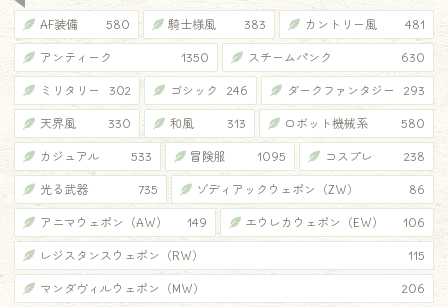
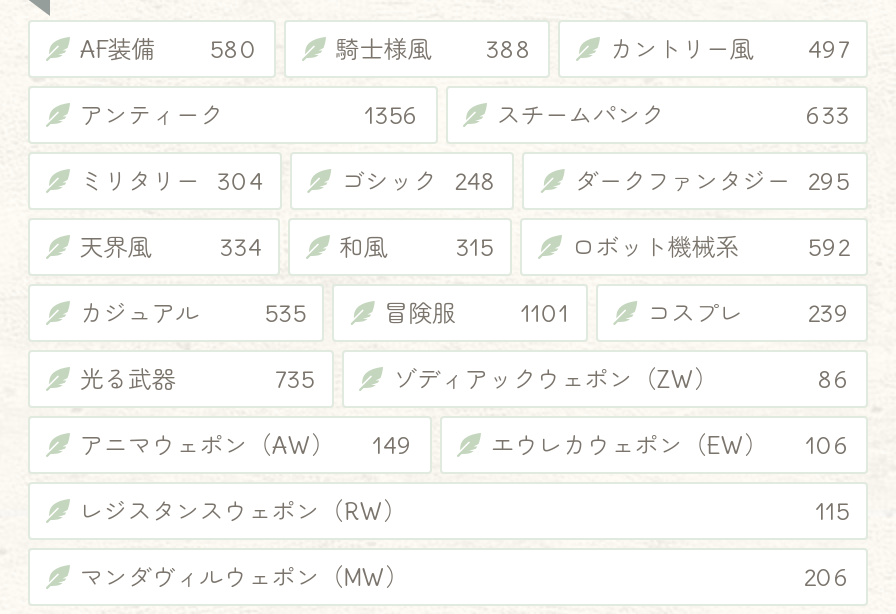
[168,17,266,32] 騎士様風 383 -> [336,33,532,63] 騎士様風 388
[305,17,425,32] カントリー風 481 -> [610,33,850,63] カントリー風 497
[181,50,209,65] 1350 -> [365,99,419,129] 1356
[401,50,425,65] 630 -> [806,99,850,129] 633
[40,83,425,98] ミリタリー | 302 | ゴシック | 246 | ダークファンタジー | 293 -> [80,165,850,195] ミリタリー 304 | ゴシック 248 | ダークファンタジー 295
[108,116,131,131] 330 -> [220,231,262,261] 334
[227,116,246,131] 313 -> [456,231,494,261] 315
[401,116,425,131] 580 -> [808,231,850,261] 592
[131,149,152,164] 533 -> [265,297,307,327] 535
[257,149,286,164] 1095 -> [521,297,569,327] 1101
[404,149,425,164] 238 -> [808,297,850,327] 239

